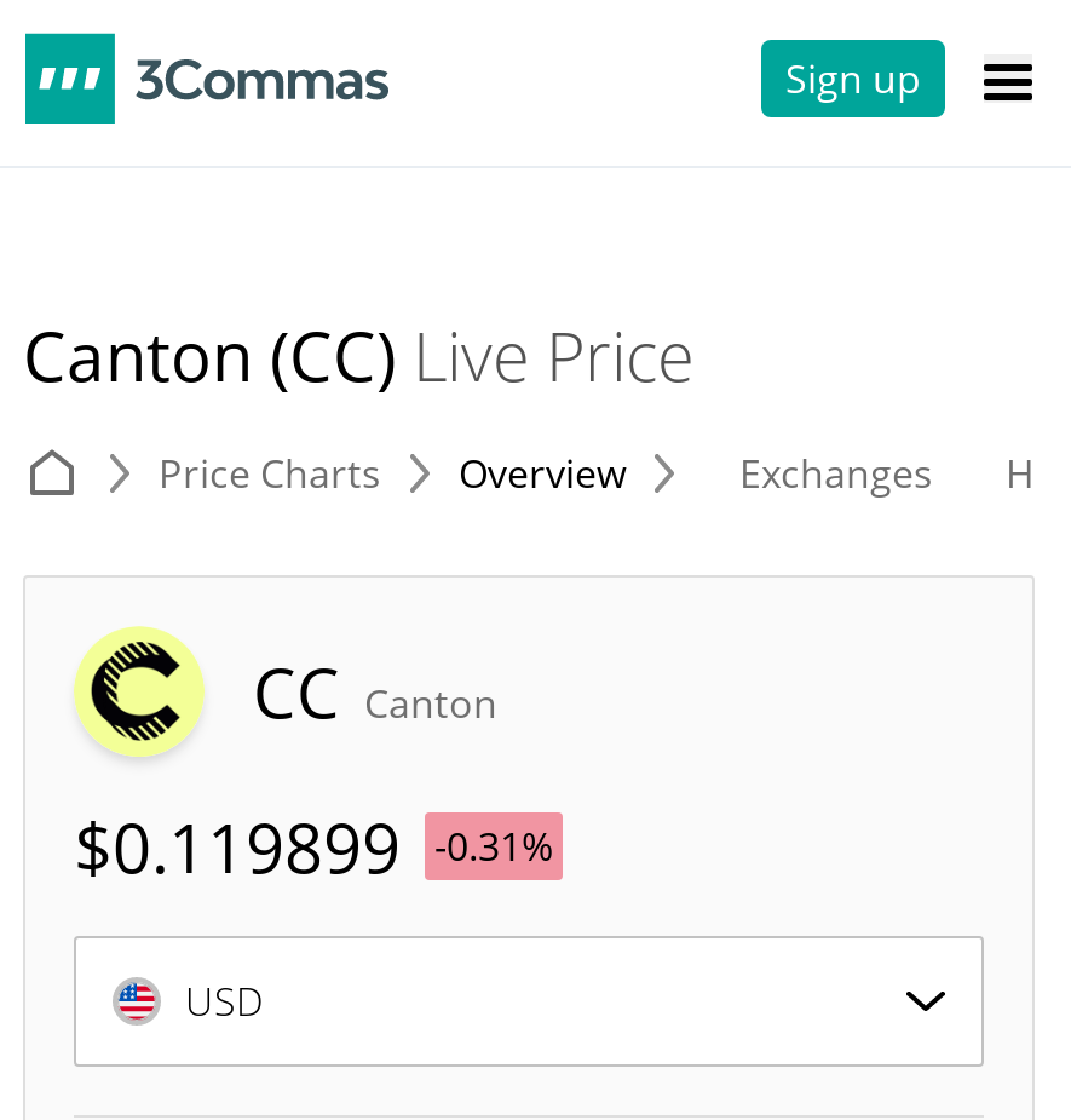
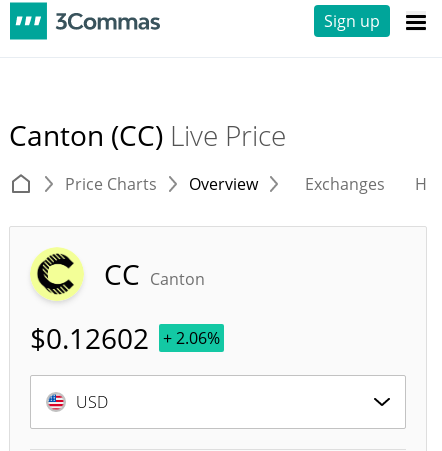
[74,800,553,892] $0.119899 | -0.31% -> [30,319,220,357] $0.12602 | + 2.06%

